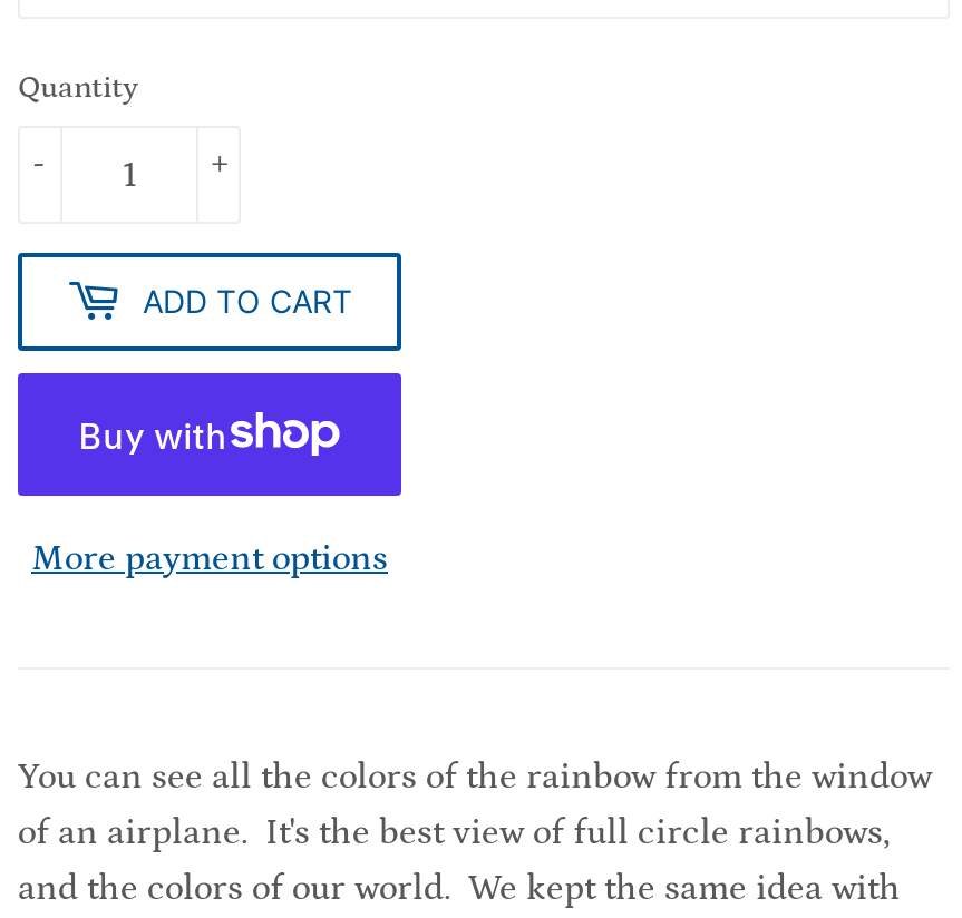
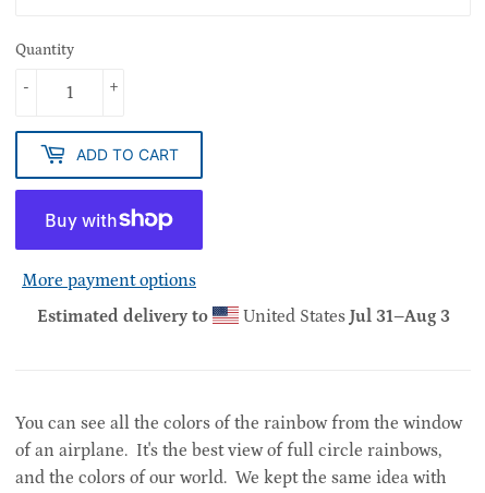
none -> [37,306,450,326] Estimated delivery to | United States Jul 31–Aug 3

